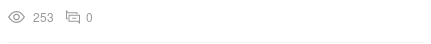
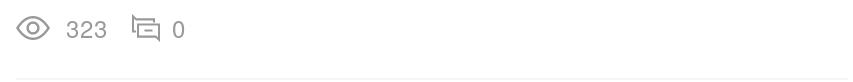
[33,8,93,25] 253 0 -> [66,10,186,44] 323 0

